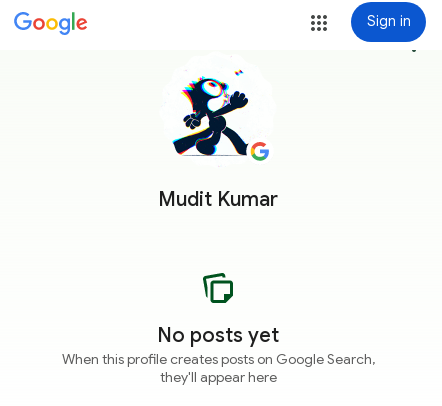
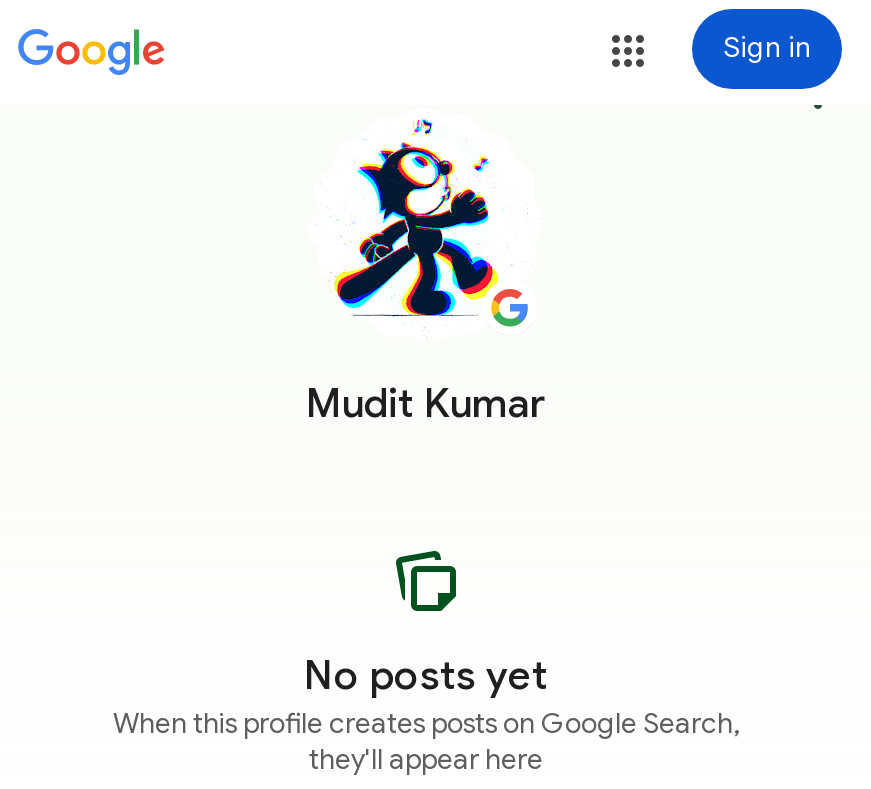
[172,58,254,156] [image] -> [332,119,500,317] [image]

